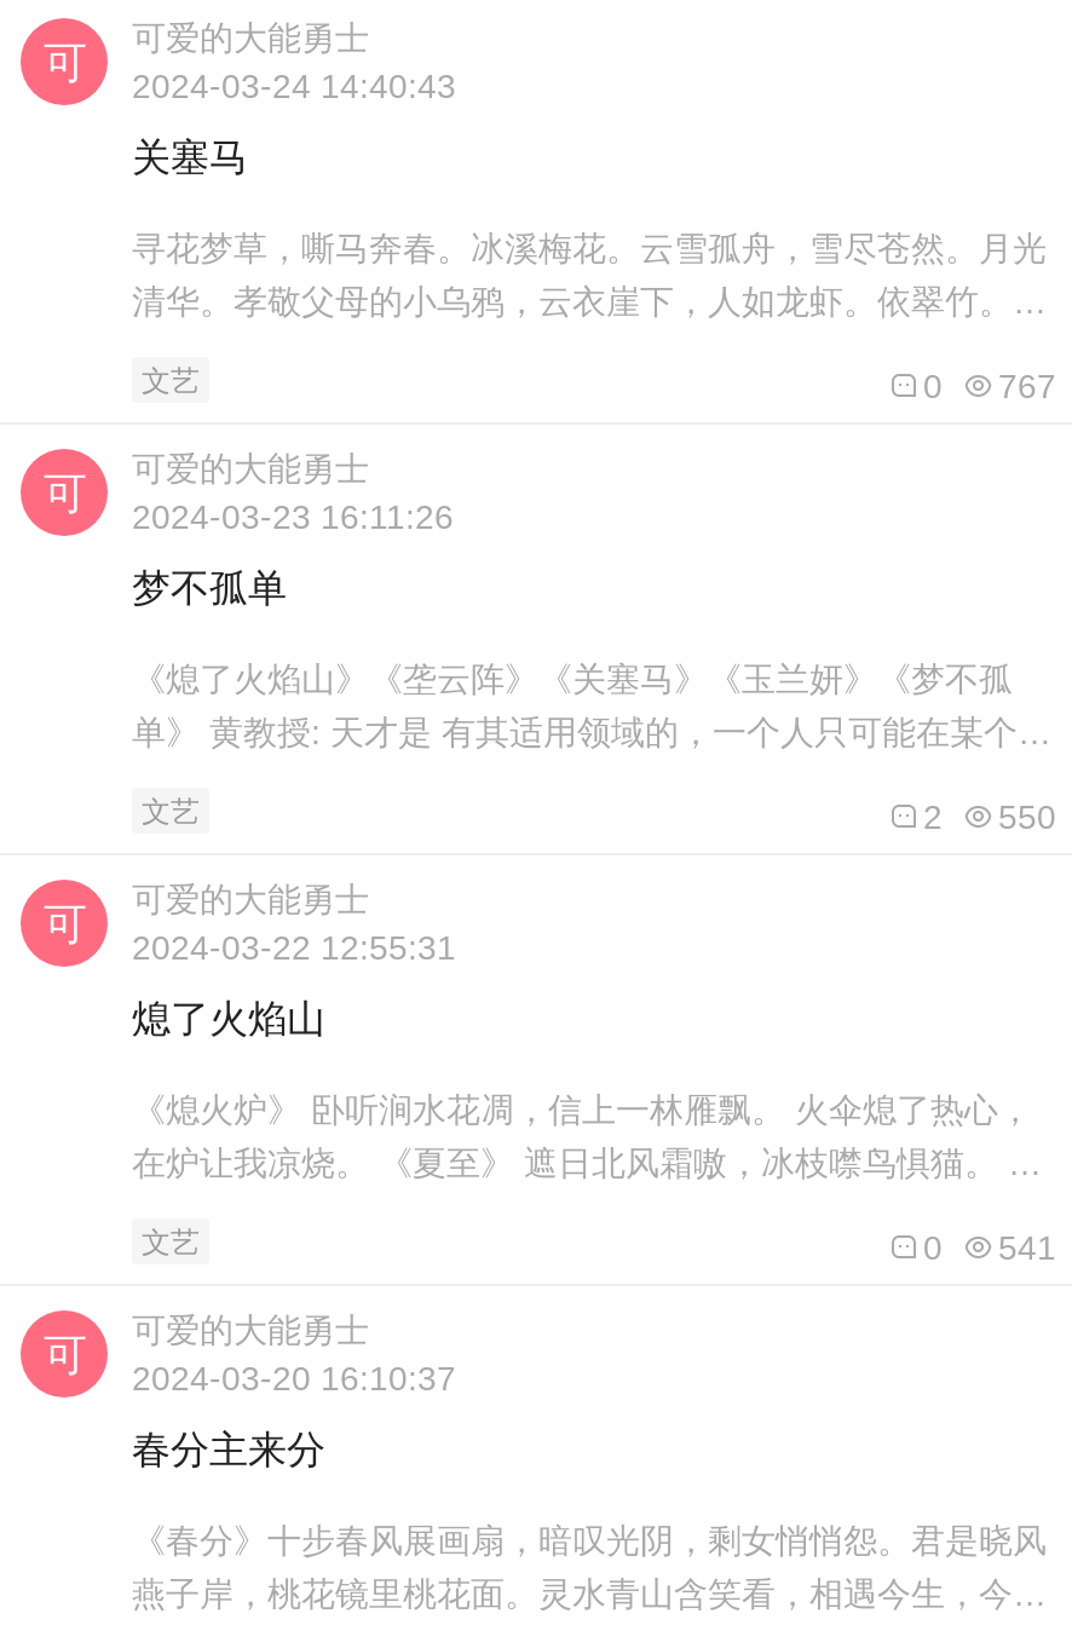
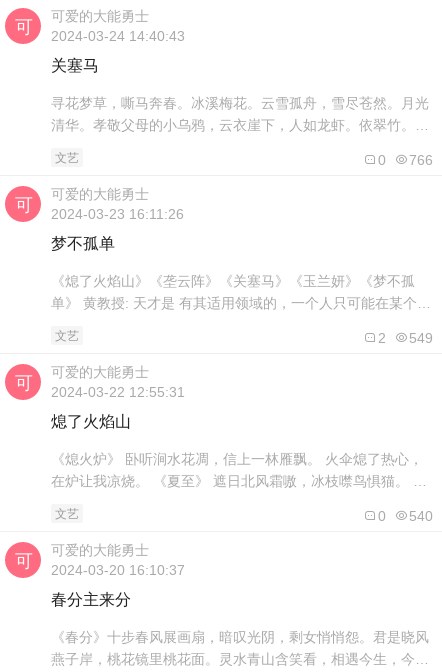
[923,367,1056,405] 0 767 -> [378,152,433,168] 0 766
[923,797,1056,836] 2 550 -> [378,330,433,346] 2 549
[923,1228,1056,1267] 0 541 -> [378,508,433,524] 0 540

